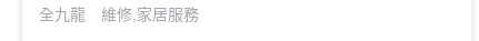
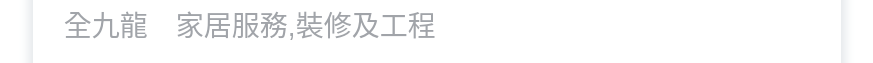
[102,6,199,23] 維修,家居服務 -> [176,10,436,42] 家居服務,裝修及工程

